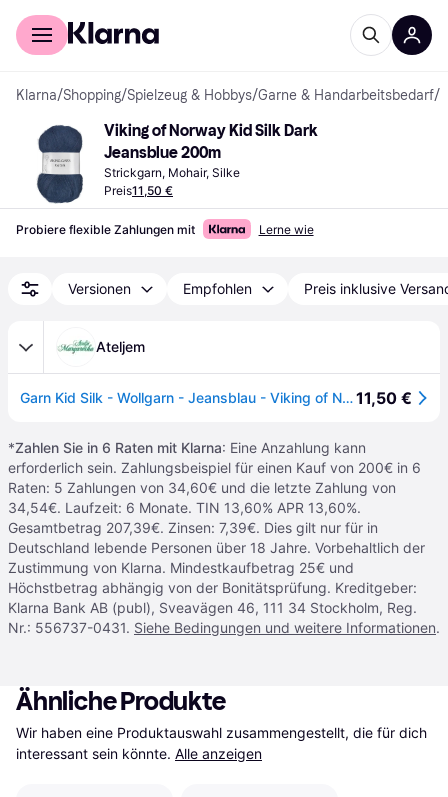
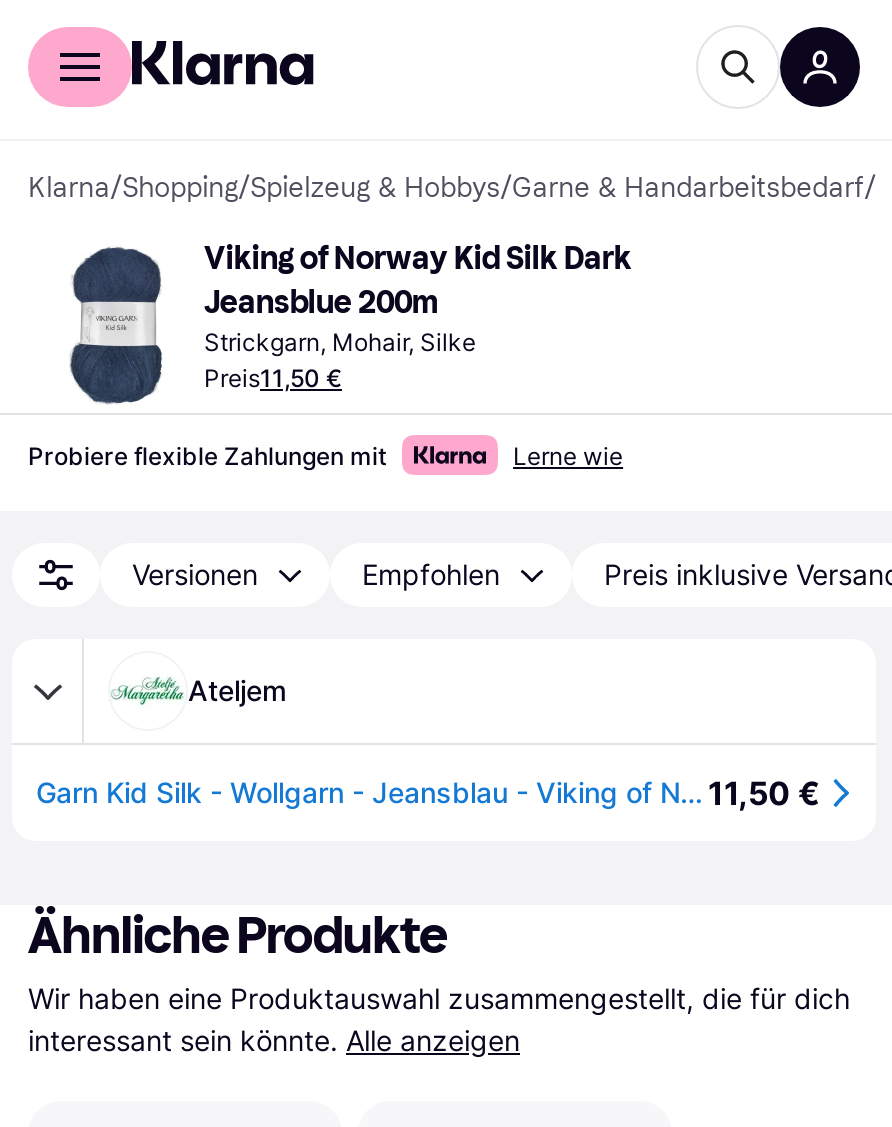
[8,439,440,636] *Zahlen Sie in 6 Raten mit Klarna: Eine Anzahlung kann | erforderlich sein. Zahlungsbeispiel für einen Kauf von 200€ in 6 | Raten: 5 Zahlungen von 34,60€ und die letzte Zahlung von | 34,54€. Laufzeit: 6 Monate. TIN 13,60% APR 13,60%. | Gesamtbetrag 207,39€. Zinsen: 7,39€. Dies gilt nur für in | Deutschland lebende Personen über 18 Jahre. Vorbehaltlich der | Zustimmung von Klarna. Mindestkaufbetrag 25€ und | Höchstbetrag abhängig von der Bonitätsprüfung. Kreditgeber: | Klarna Bank AB (publ), Sveavägen 46, 111 34 Stockholm, Reg. | Nr.: 556737-0431. Siehe Bedingungen und weitere Informationen. -> none

